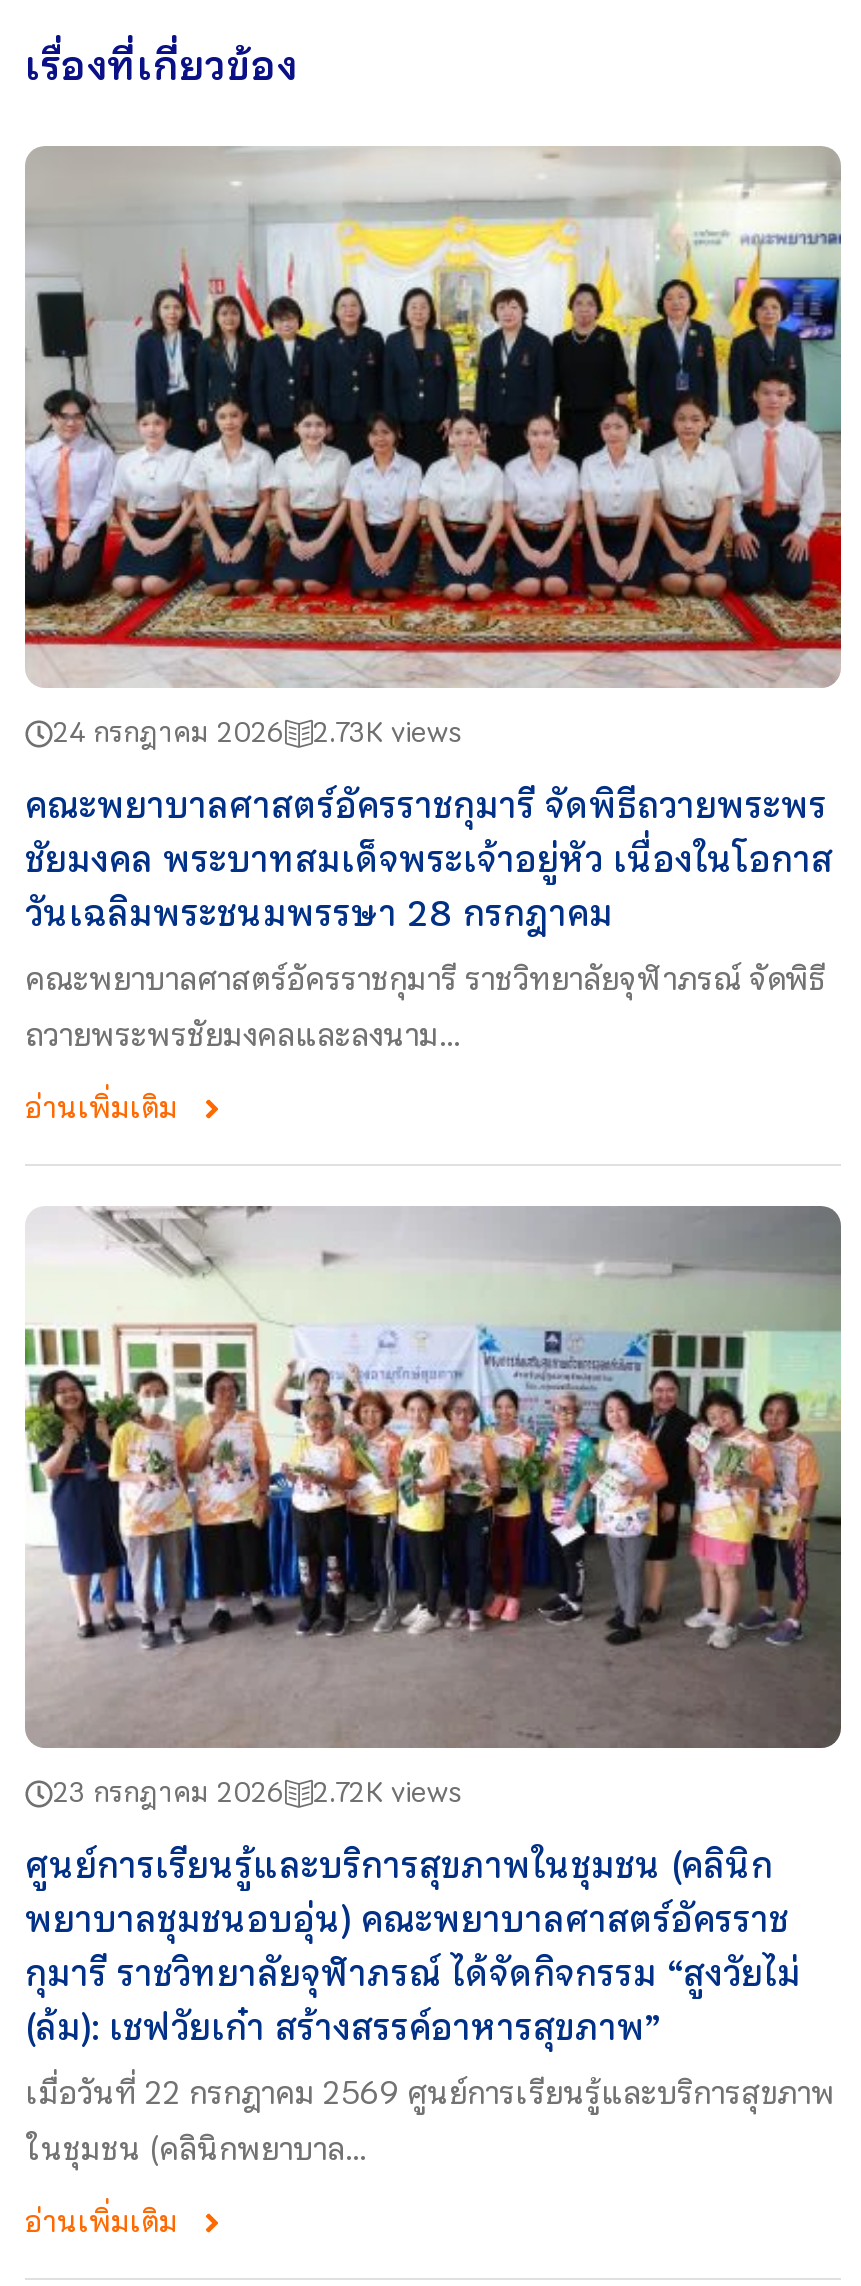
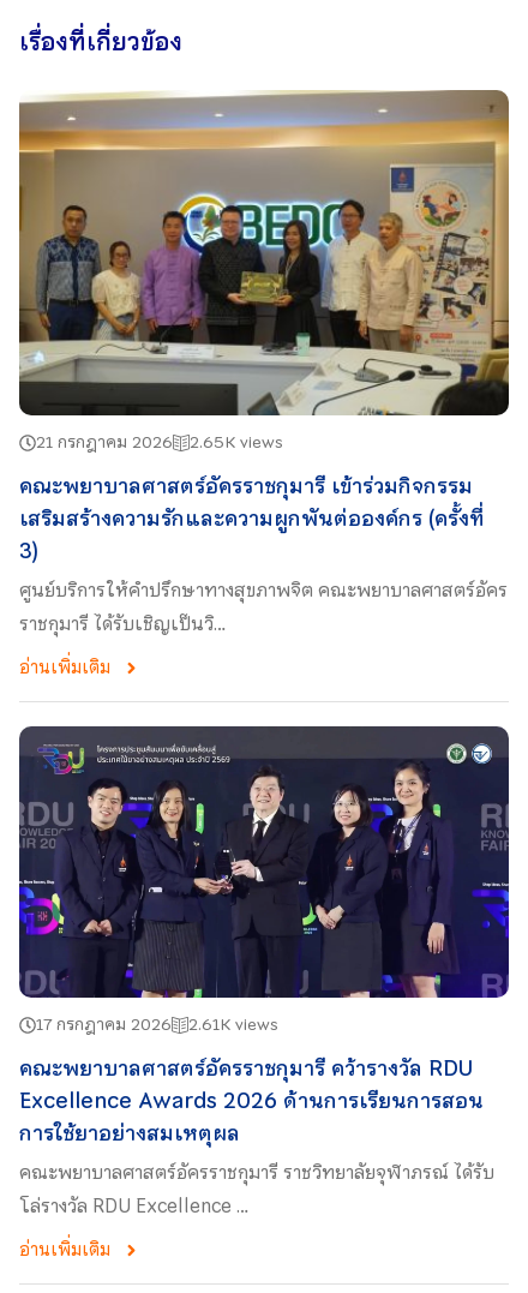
[23,146,843,1060] [image] | 24 กรกฎาคม 2026 | 2.73K views | คณะพยาบาลศาสตร์อัครราชกุมารี จัดพิธีถวายพระพร | ชัยมงคล พระบาทสมเด็จพระเจ้าอยู่หัว เนื่องในโอกาส | วันเฉลิมพระชนมพรรษา 28 กรกฎาคม | คณะพยาบาลศาสตร์อัครราชกุมารี ราชวิทยาลัยจุฬาภรณ์ จัดพิธี | ถวายพระพรชัยมงคลและลงนาม… -> [18,90,510,639] [image] | 21 กรกฎาคม 2026 | 2.65K views | คณะพยาบาลศาสตร์อัครราชกุมารี เข้าร่วมกิจกรรม | เสริมสร้างความรักและความผูกพันต่อองค์กร (ครั้งที่ | 3) | ศูนย์บริการให้คำปรึกษาทางสุขภาพจิต คณะพยาบาลศาสตร์อัคร | ราชกุมารี ได้รับเชิญเป็นวิ…
[23,1208,843,2175] [image] | 23 กรกฎาคม 2026 | 2.72K views | ศูนย์การเรียนรู้และบริการสุขภาพในชุมชน (คลินิก | พยาบาลชุมชนอบอุ่น) คณะพยาบาลศาสตร์อัครราช | กุมารี ราชวิทยาลัยจุฬาภรณ์ ได้จัดกิจกรรม “สูงวัยไม่ | (ล้ม): เชฟวัยเก๋า สร้างสรรค์อาหารสุขภาพ” | เมื่อวันที่ 22 กรกฎาคม 2569 ศูนย์การเรียนรู้และบริการสุขภาพ | ในชุมชน (คลินิกพยาบาล… -> [18,725,510,1221] [image] | 17 กรกฎาคม 2026 | 2.61K views | คณะพยาบาลศาสตร์อัครราชกุมารี คว้ารางวัล RDU | Excellence Awards 2026 ด้านการเรียนการสอน | การใช้ยาอย่างสมเหตุผล | คณะพยาบาลศาสตร์อัครราชกุมารี ราชวิทยาลัยจุฬาภรณ์ ได้รับ | โล่รางวัล RDU Excellence …

